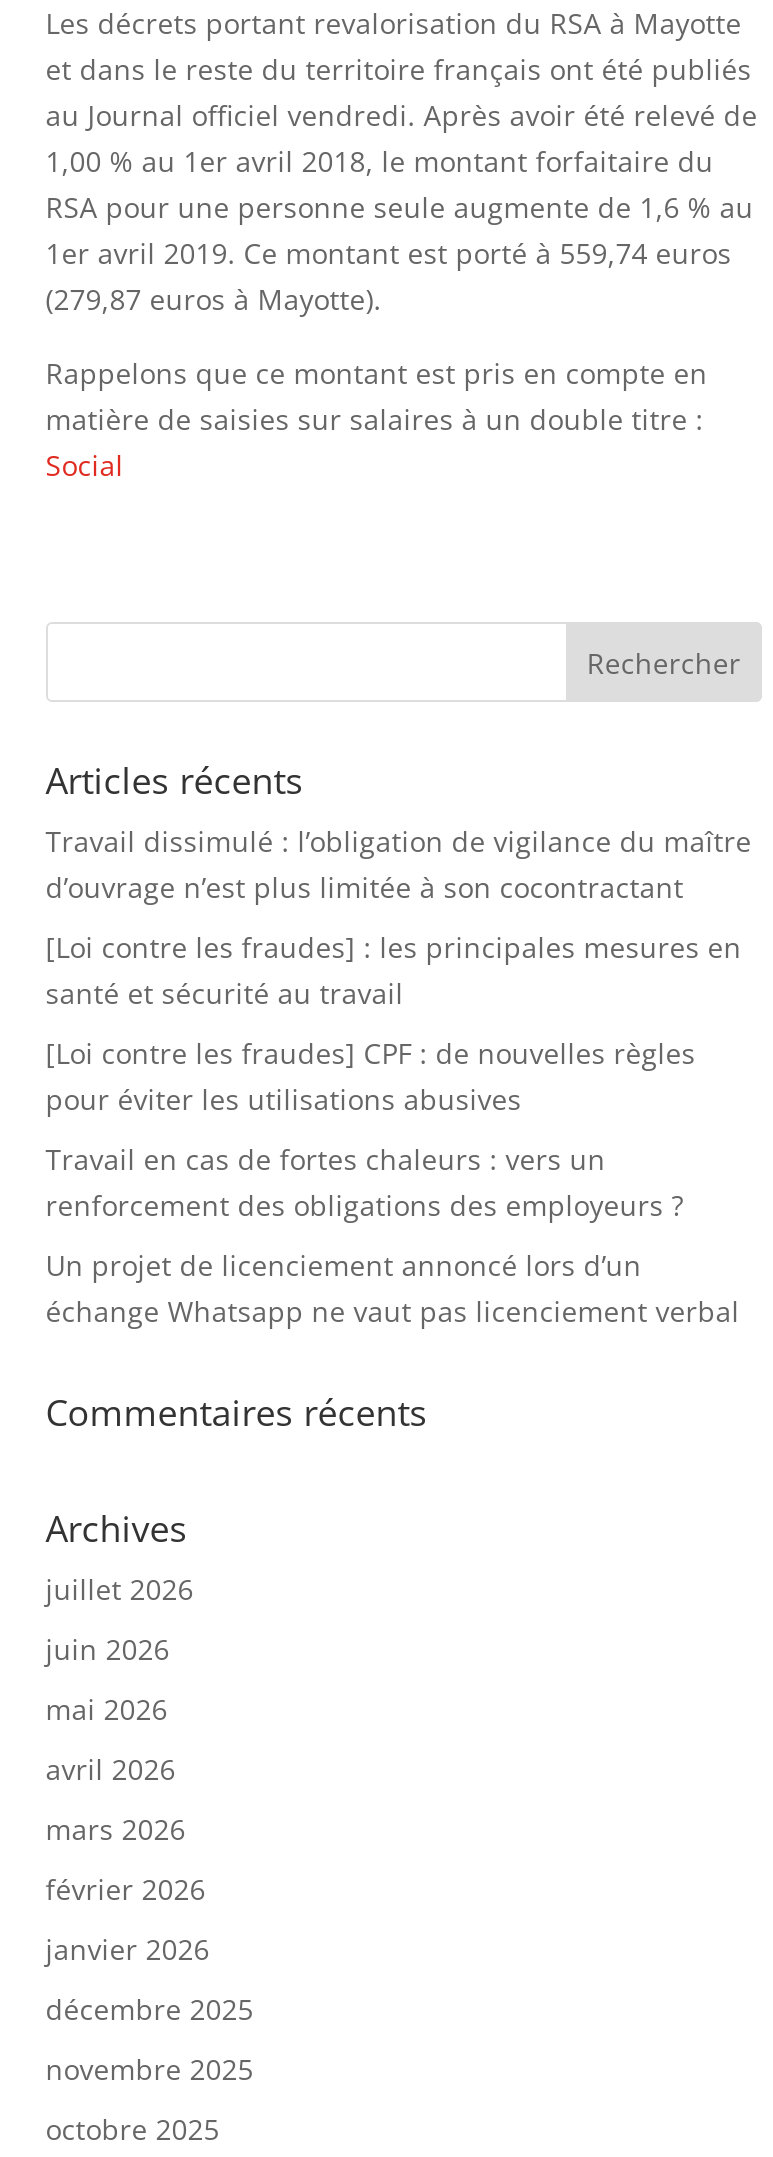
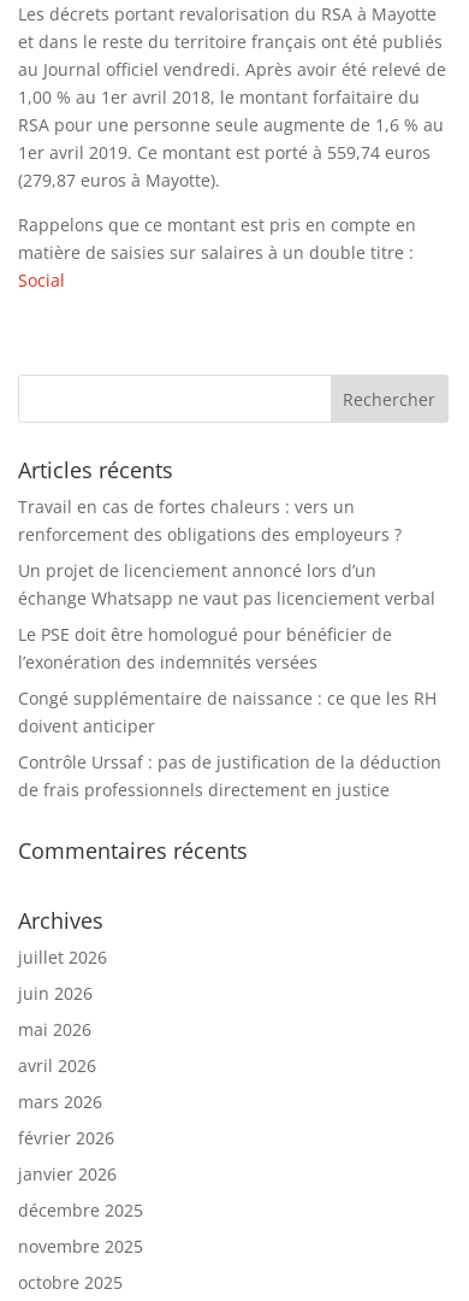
[46,822,752,1118] Travail dissimulé : l’obligation de vigilance du maître | d’ouvrage n’est plus limitée à son cocontractant | [Loi contre les fraudes] : les principales mesures en | santé et sécurité au travail | [Loi contre les fraudes] CPF : de nouvelles règles | pour éviter les utilisations abusives -> none
moved [46,1140,740,1330] -> [18,495,435,610]: Travail en cas de fortes chaleurs : vers un | renforcement des obligations des employeurs ? | Un projet de licenciement annoncé lors d’un | échange Whatsapp ne vaut pas licenciement verbal
none -> [18,623,441,801] Le PSE doit être homologué pour bénéficier de | l’exonération des indemnités versées | Congé supplémentaire de naissance : ce que les RH | doivent anticiper | Contrôle Urssaf : pas de justification de la déduction | de frais professionnels directement en justice

